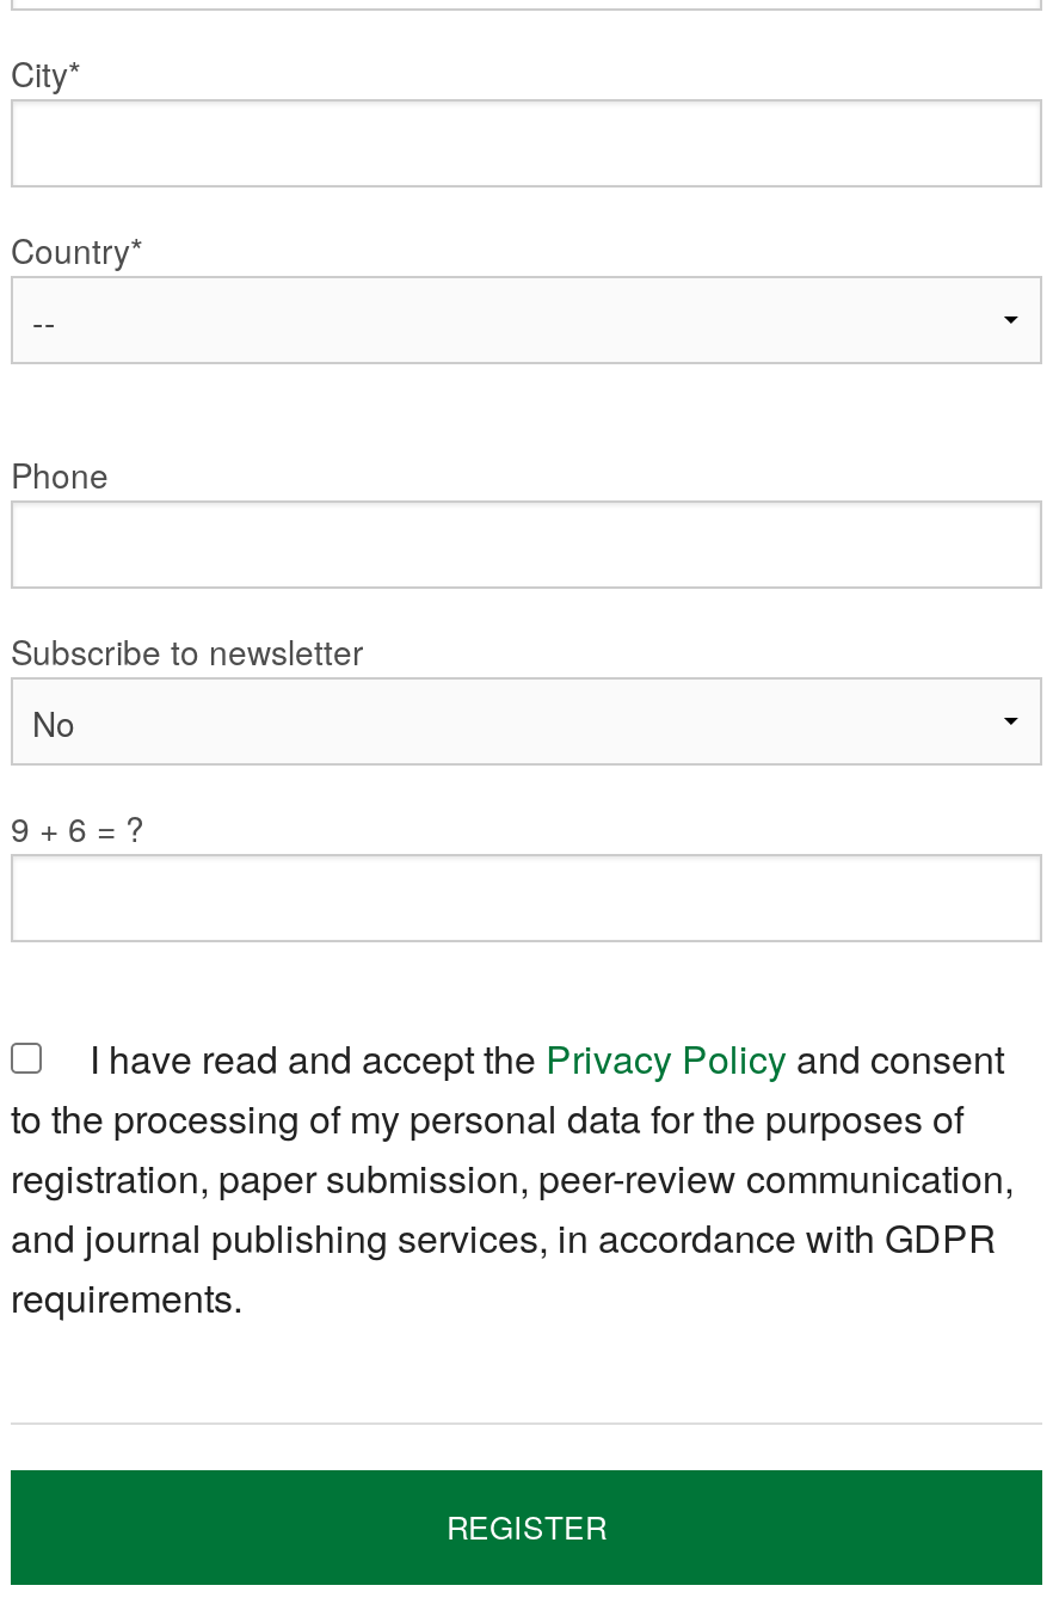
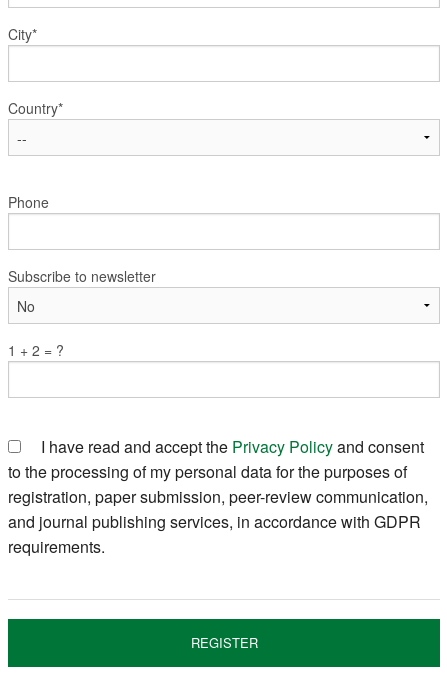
[11,803,144,851] 9 + 6 = ? -> [8,340,64,360] 1 + 2 = ?

